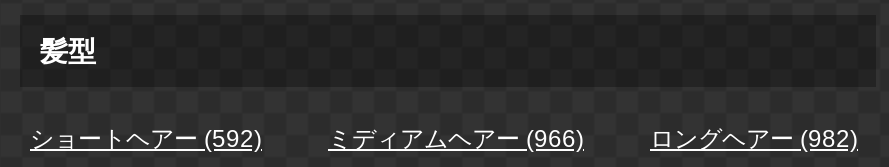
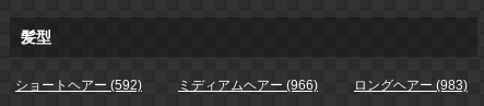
[650,125,858,153] ロングヘアー (982) -> [354,78,468,93] ロングヘアー (983)

